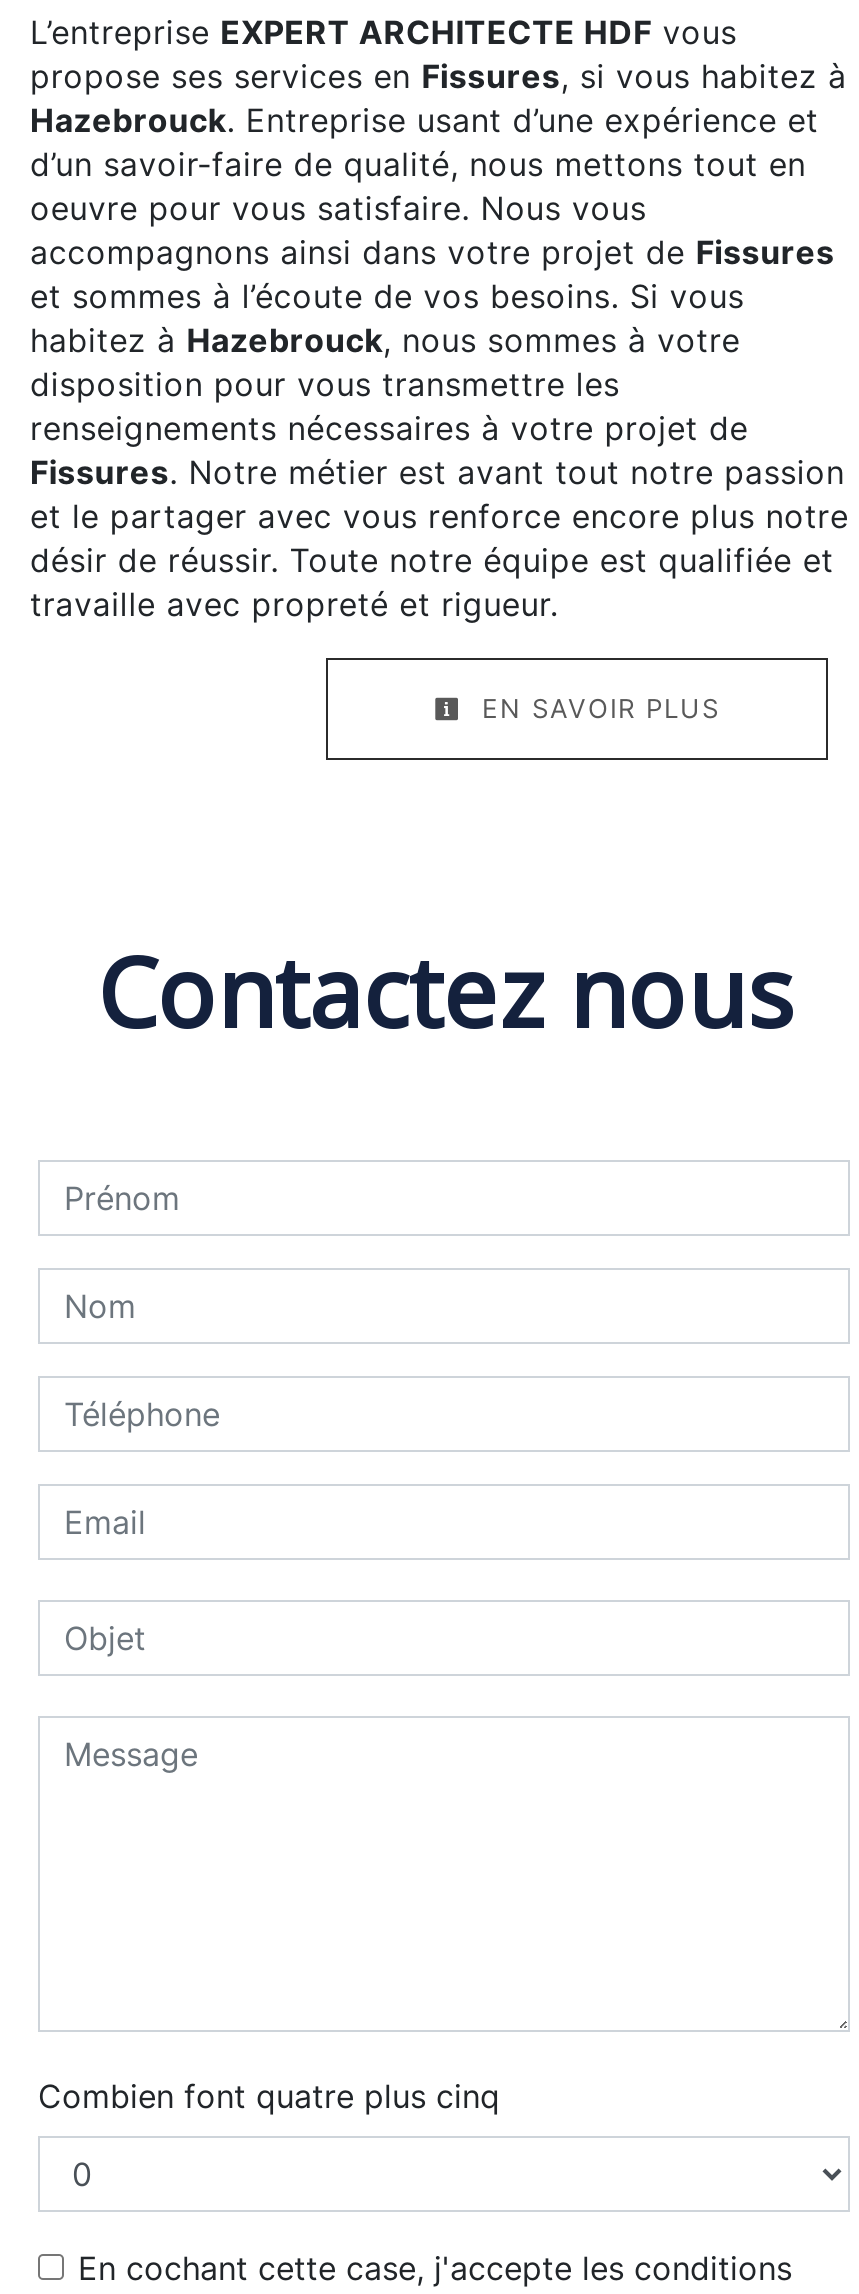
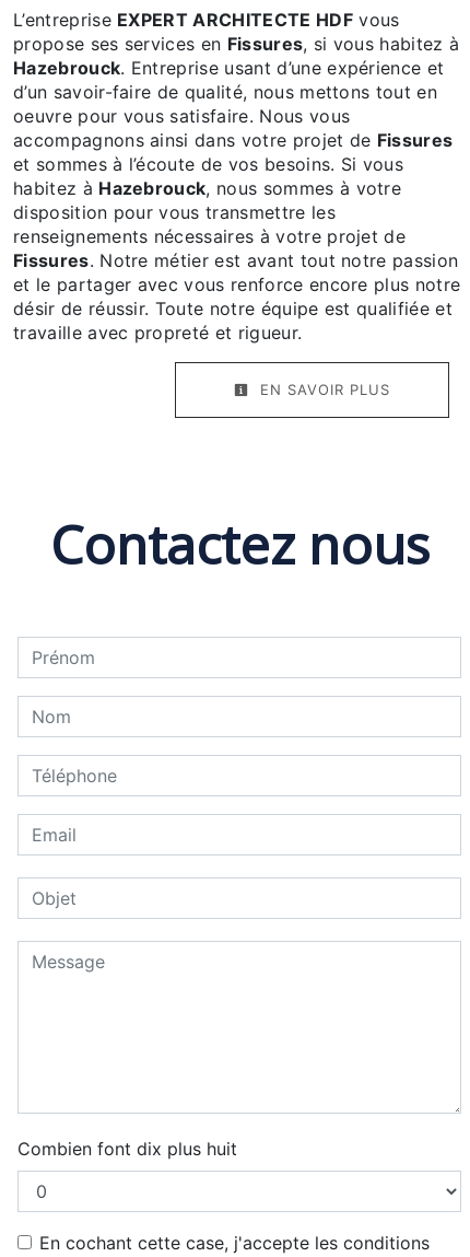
[38,2076,500,2116] Combien font quatre plus cinq -> [17,1138,237,1159] Combien font dix plus huit

